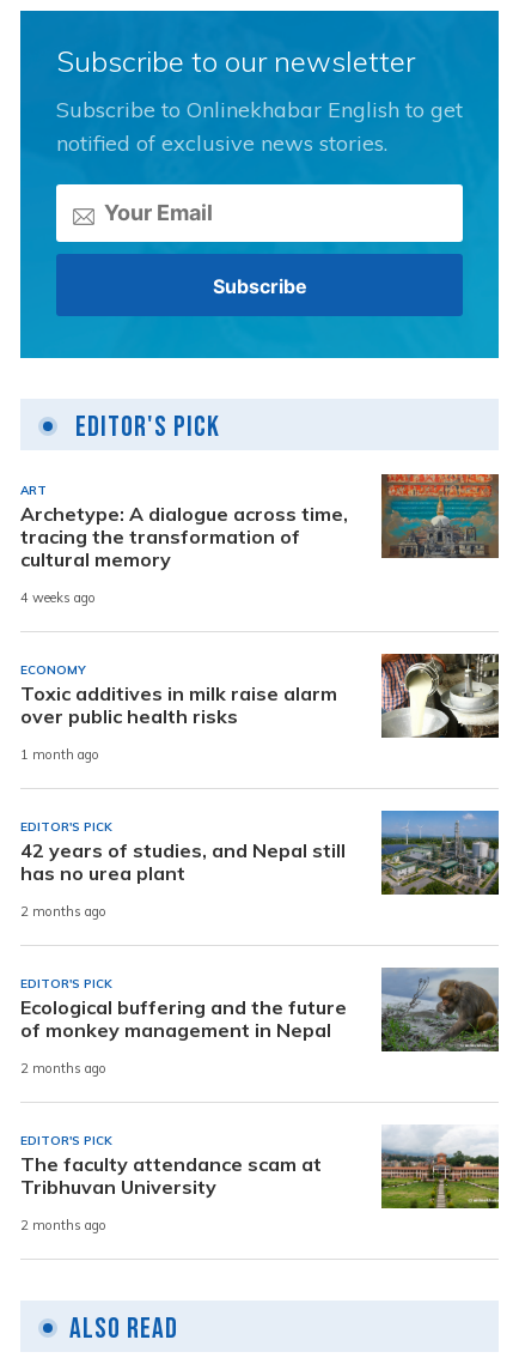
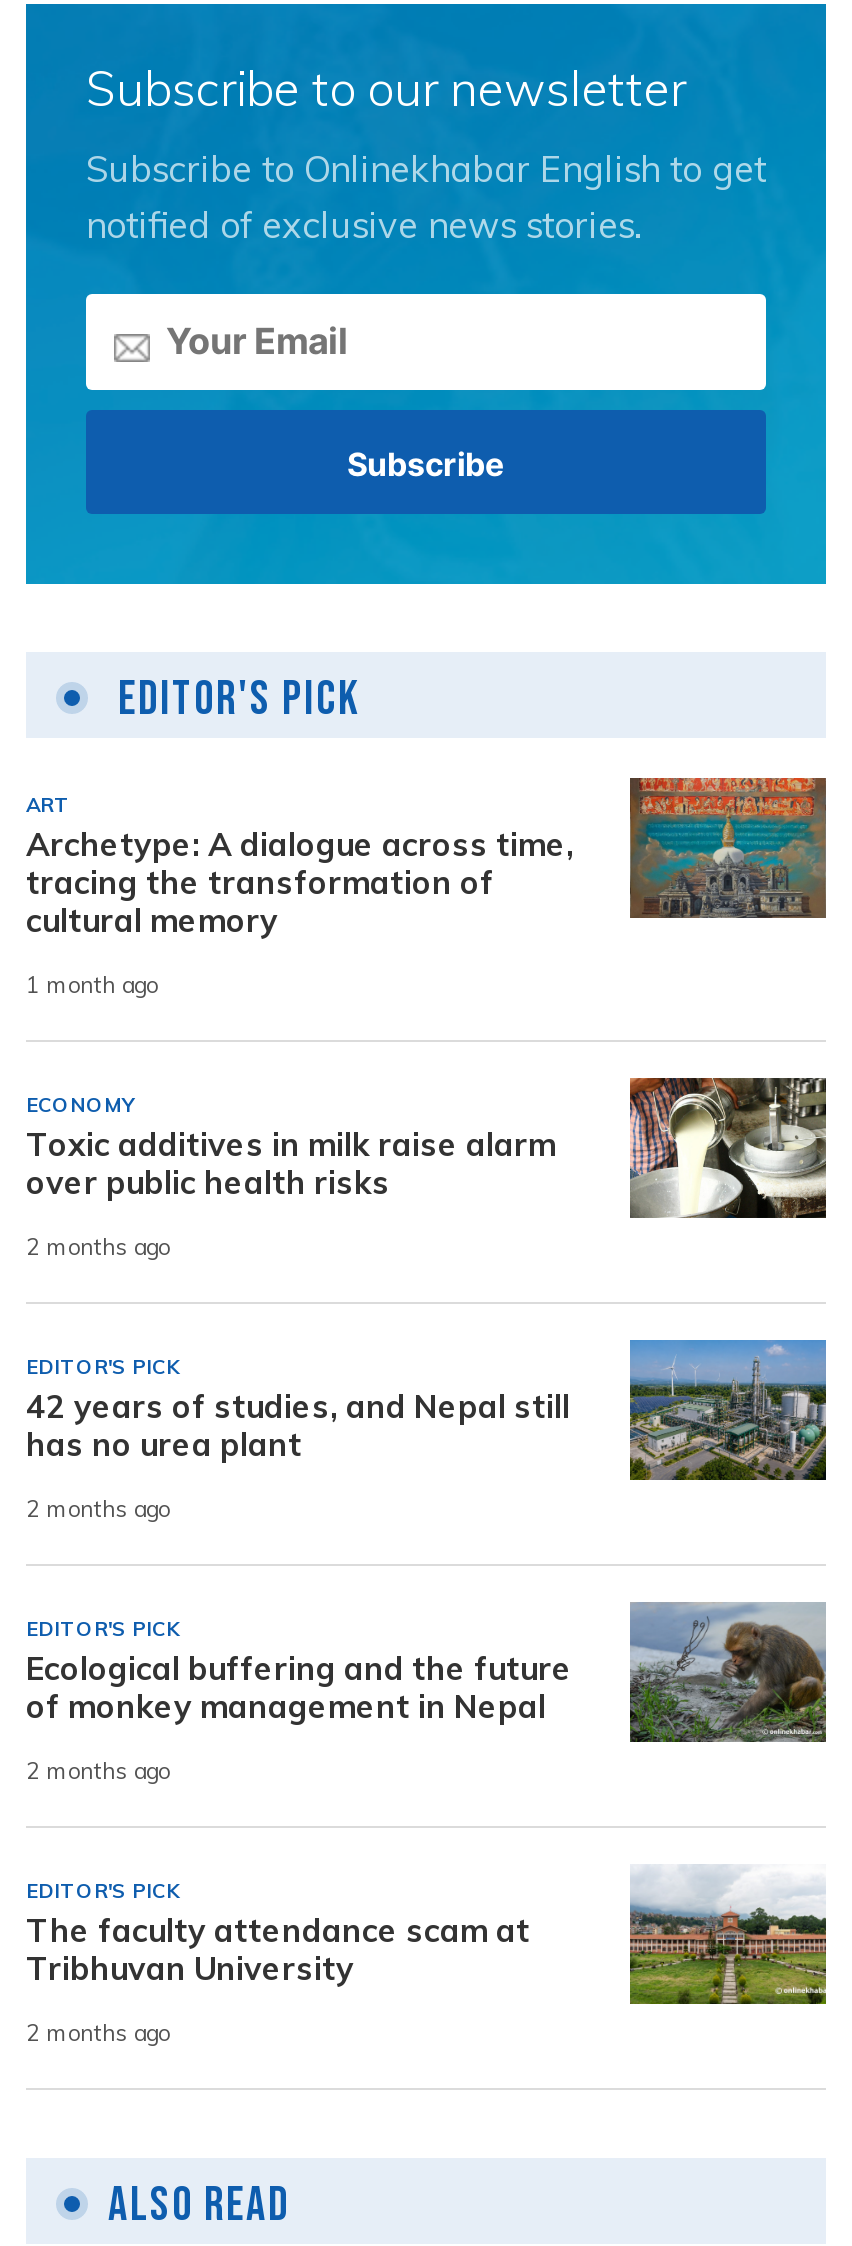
[20,589,96,606] 4 weeks ago -> [26,970,158,998] 1 month ago
[20,746,99,763] 1 month ago -> [26,1232,170,1260] 2 months ago

